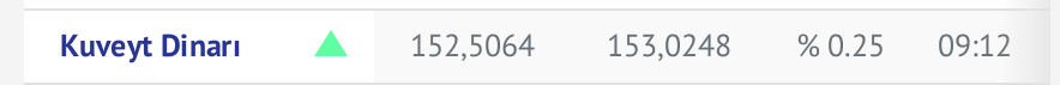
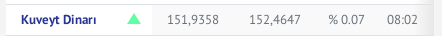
[410,25,535,66] 152,5064 -> [167,11,219,28] 151,9358
[607,25,731,66] 153,0248 -> [249,11,301,28] 152,4647
[796,25,885,66] % 0.25 -> [328,11,365,28] % 0.07
[938,25,1012,66] 09:12 -> [387,11,418,28] 08:02

